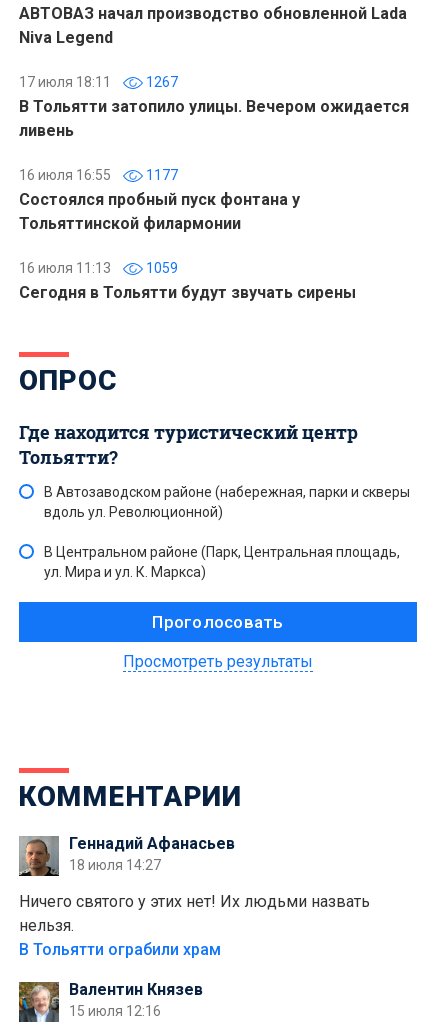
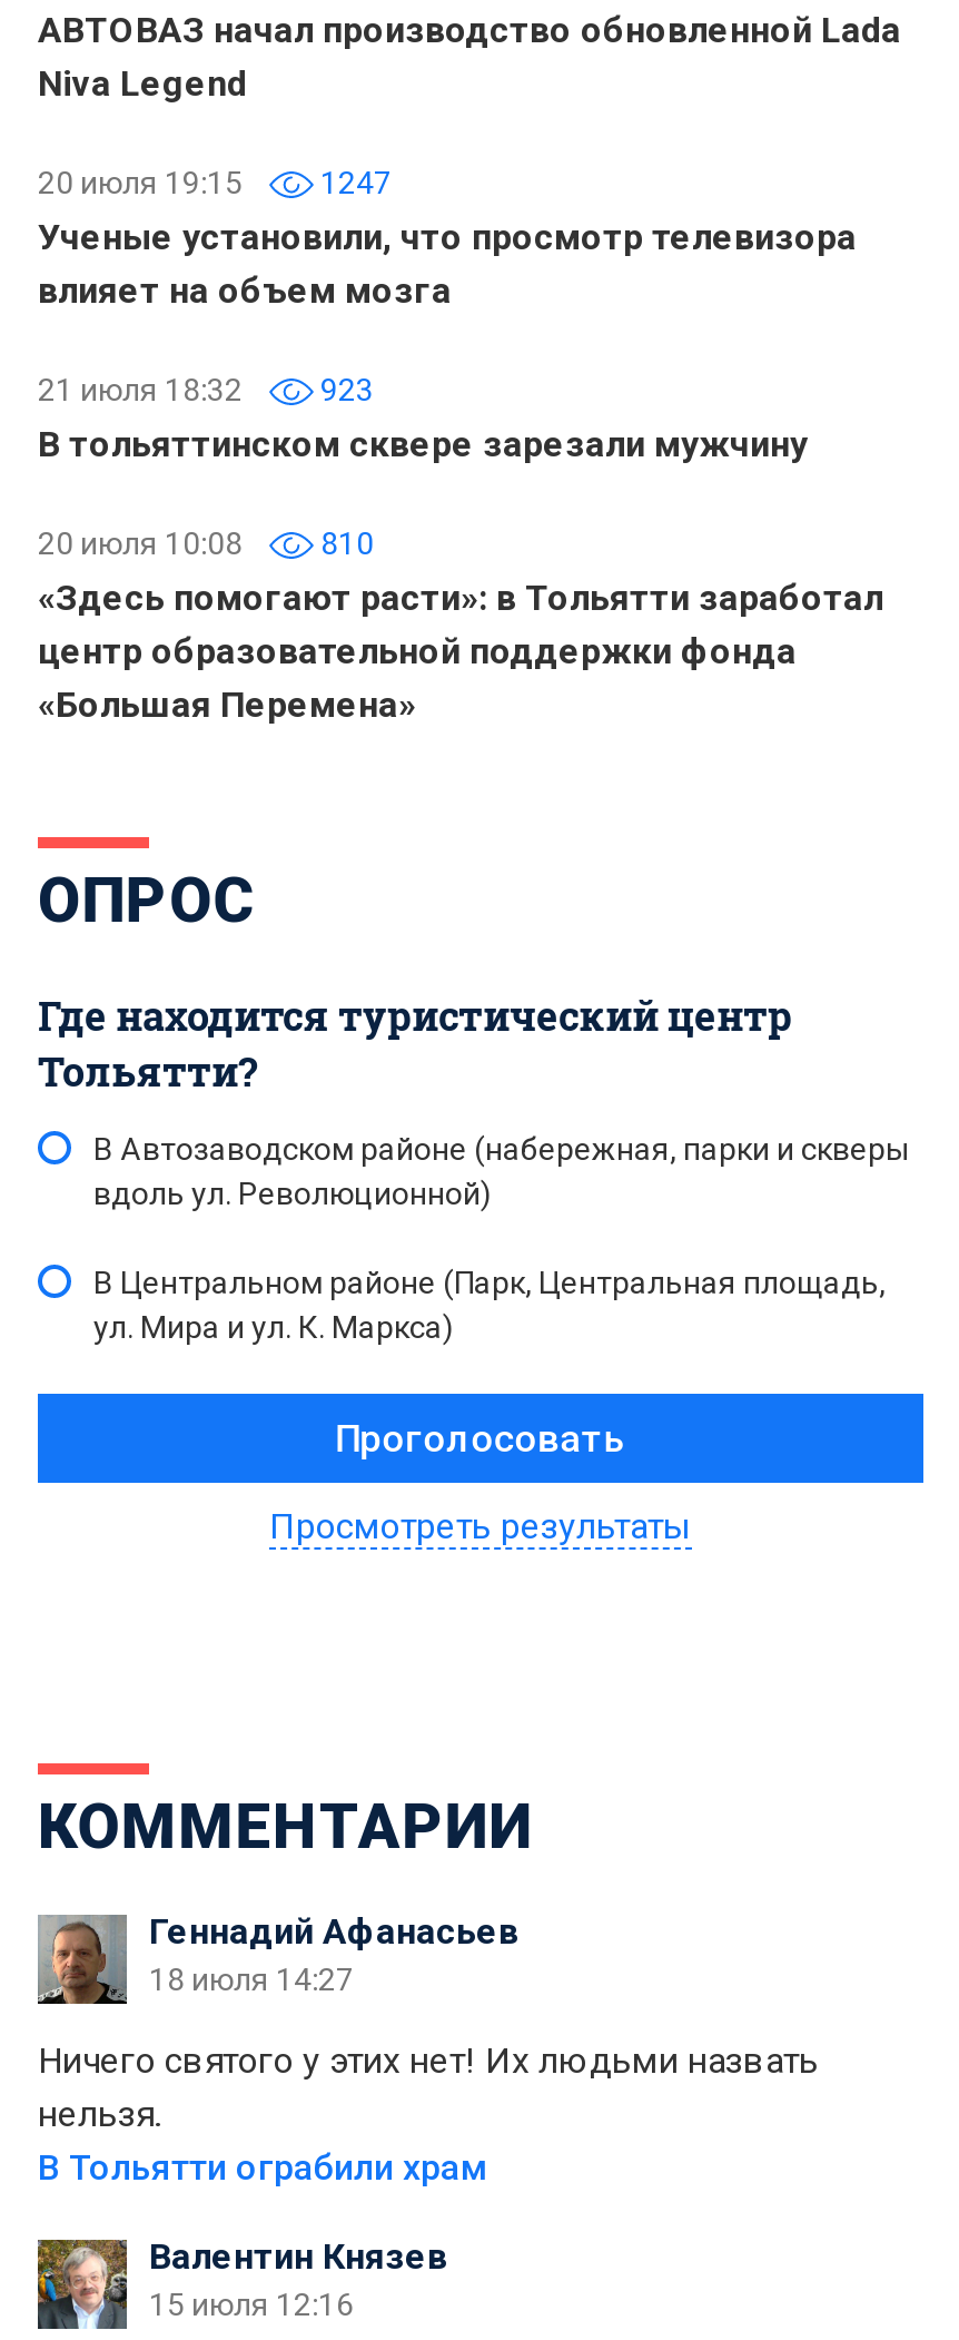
[19,74,409,140] 17 июля 18:11 | 1267 | В Тольятти затопило улицы. Вечером ожидается | ливень -> [38,165,857,312] 20 июля 19:15 | 1247 | Ученые установили, что просмотр телевизора | влияет на объем мозга
[19,167,300,233] 16 июля 16:55 | 1177 | Состоялся пробный пуск фонтана у | Тольяттинской филармонии -> [38,372,808,465] 21 июля 18:32 | 923 | В тольяттинском сквере зарезали мужчину
[19,260,356,302] 16 июля 11:13 | 1059 | Сегодня в Тольятти будут звучать сирены -> [38,525,883,726] 20 июля 10:08 | 810 | «Здесь помогают расти»: в Тольятти заработал | центр образовательной поддержки фонда | «Большая Перемена»

